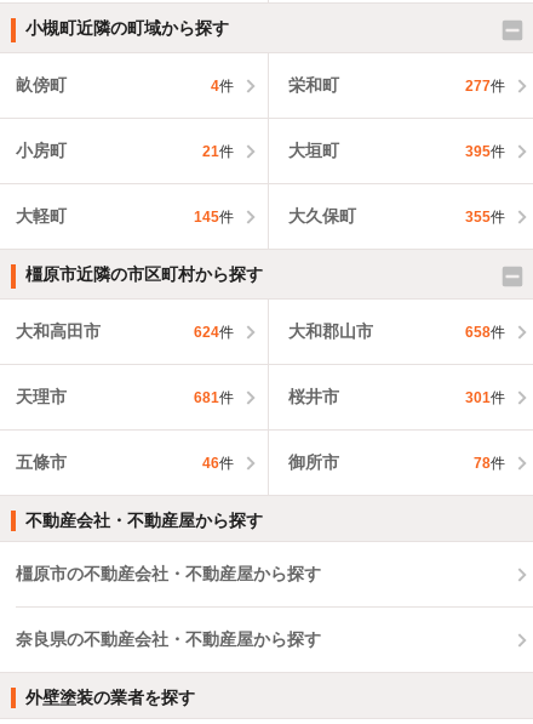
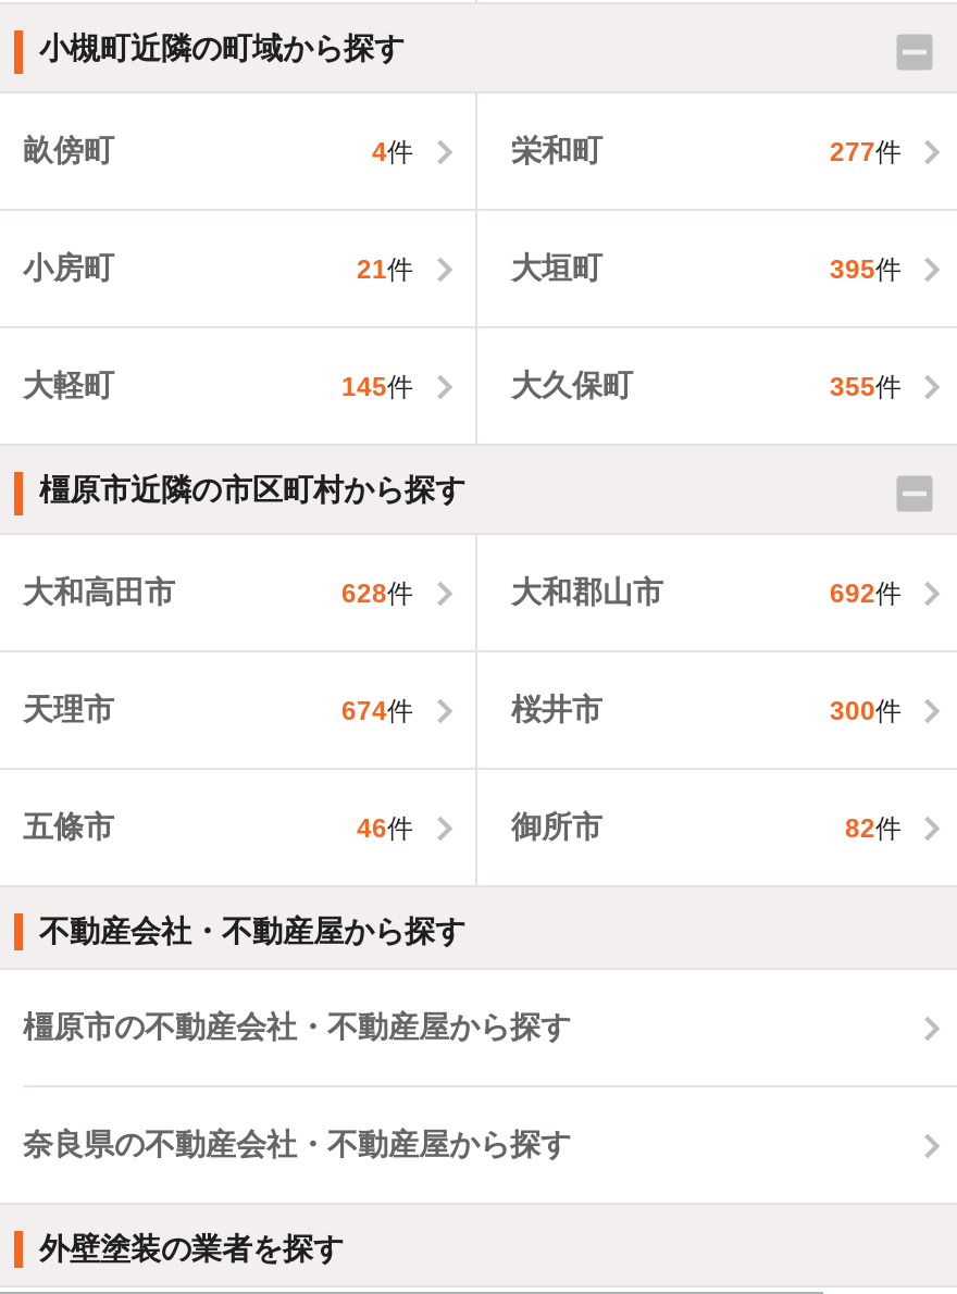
[193,323,233,340] 624件 -> [341,578,413,608] 628件
[465,323,505,340] 658件 -> [830,578,902,608] 692件
[193,389,233,406] 681件 -> [341,695,413,726] 674件
[465,389,505,406] 301件 -> [830,695,902,726] 300件
[474,454,505,471] 78件 -> [845,813,902,843] 82件

